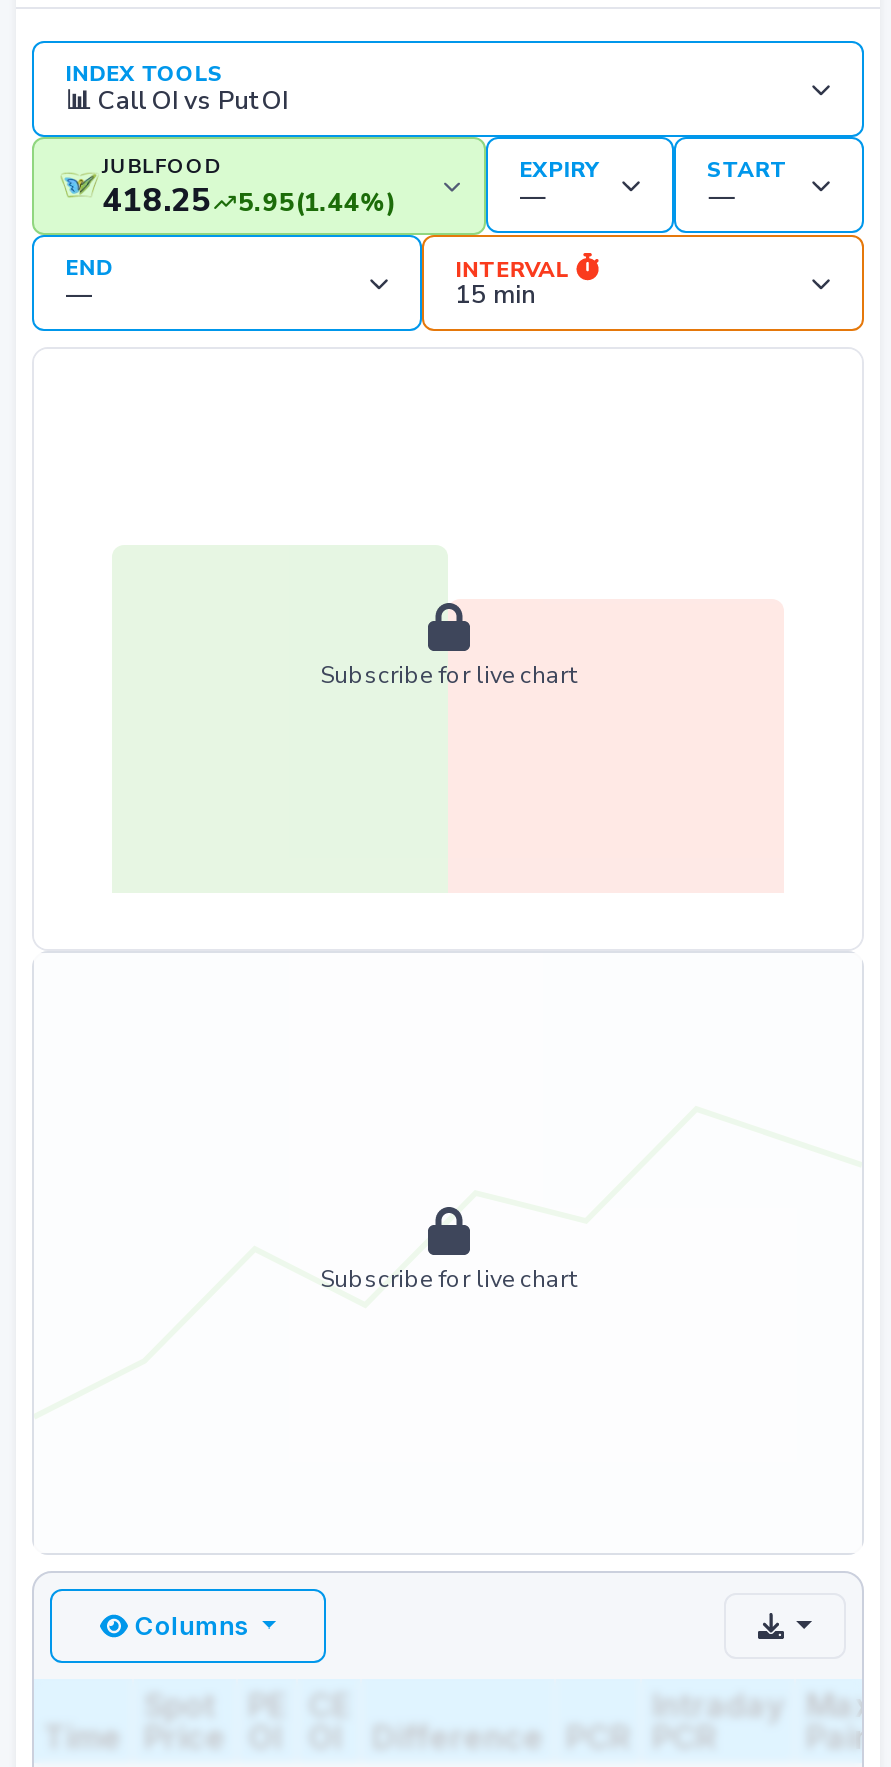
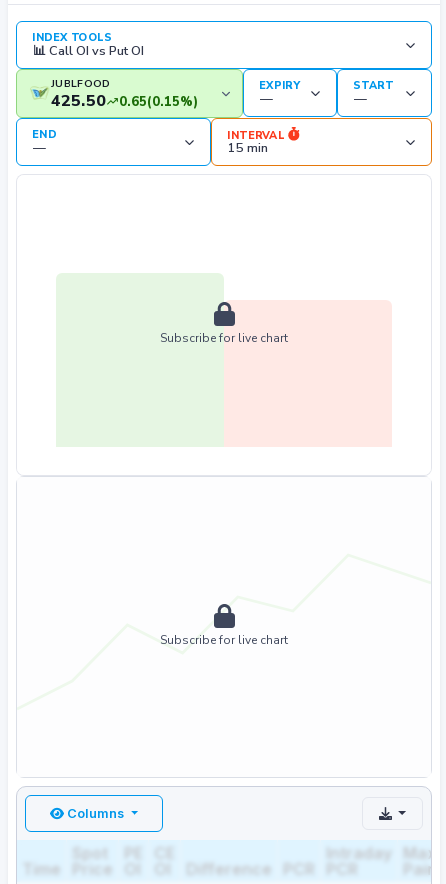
[102,179,212,223] 418.25 -> [51,90,106,112] 425.50
[238,185,397,221] 5.95(1.44%) -> [119,93,198,111] 0.65(0.15%)

